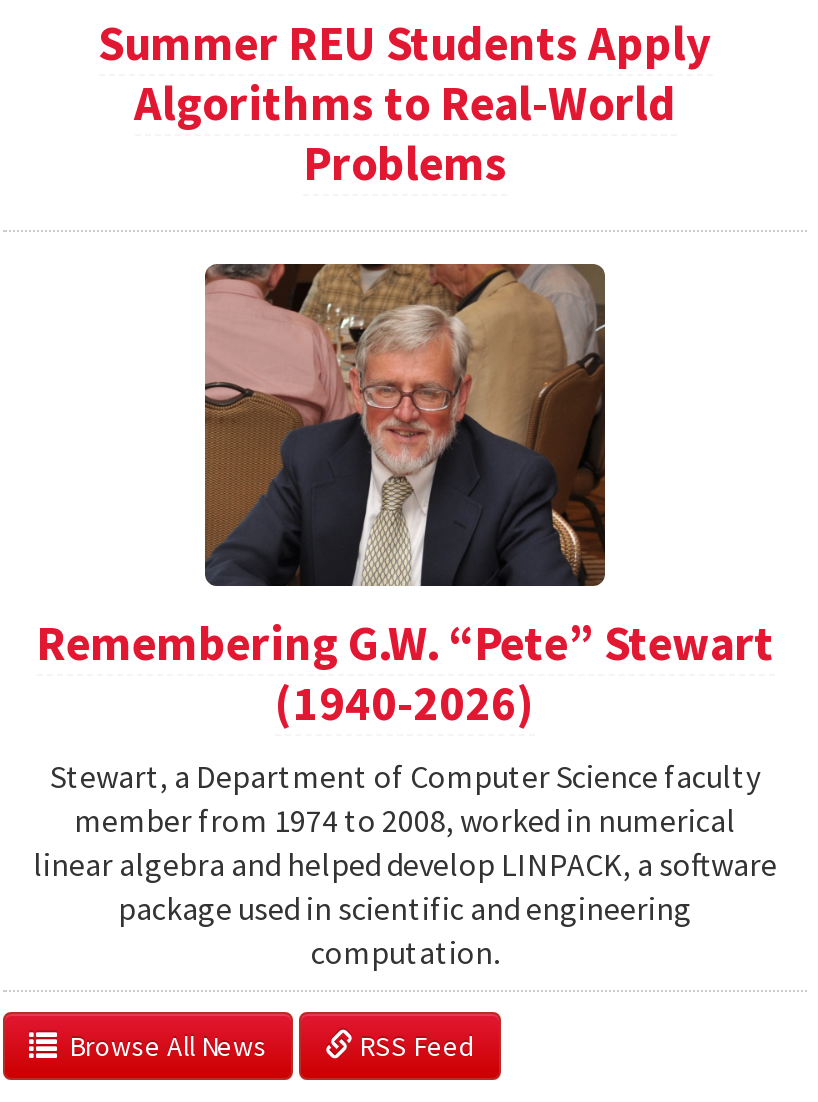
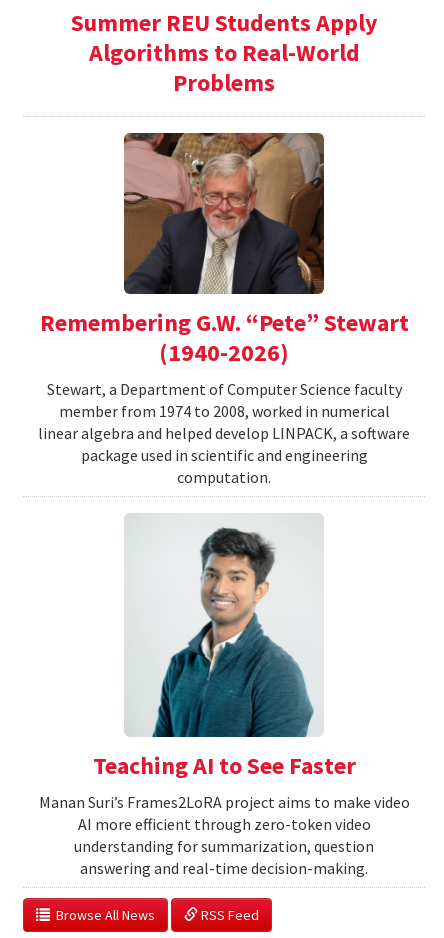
none -> [38,514,409,878] [image] | Teaching AI to See Faster | Manan Suri’s Frames2LoRA project aims to make video | AI more efficient through zero-token video | understanding for summarization, question | answering and real-time decision-making.

